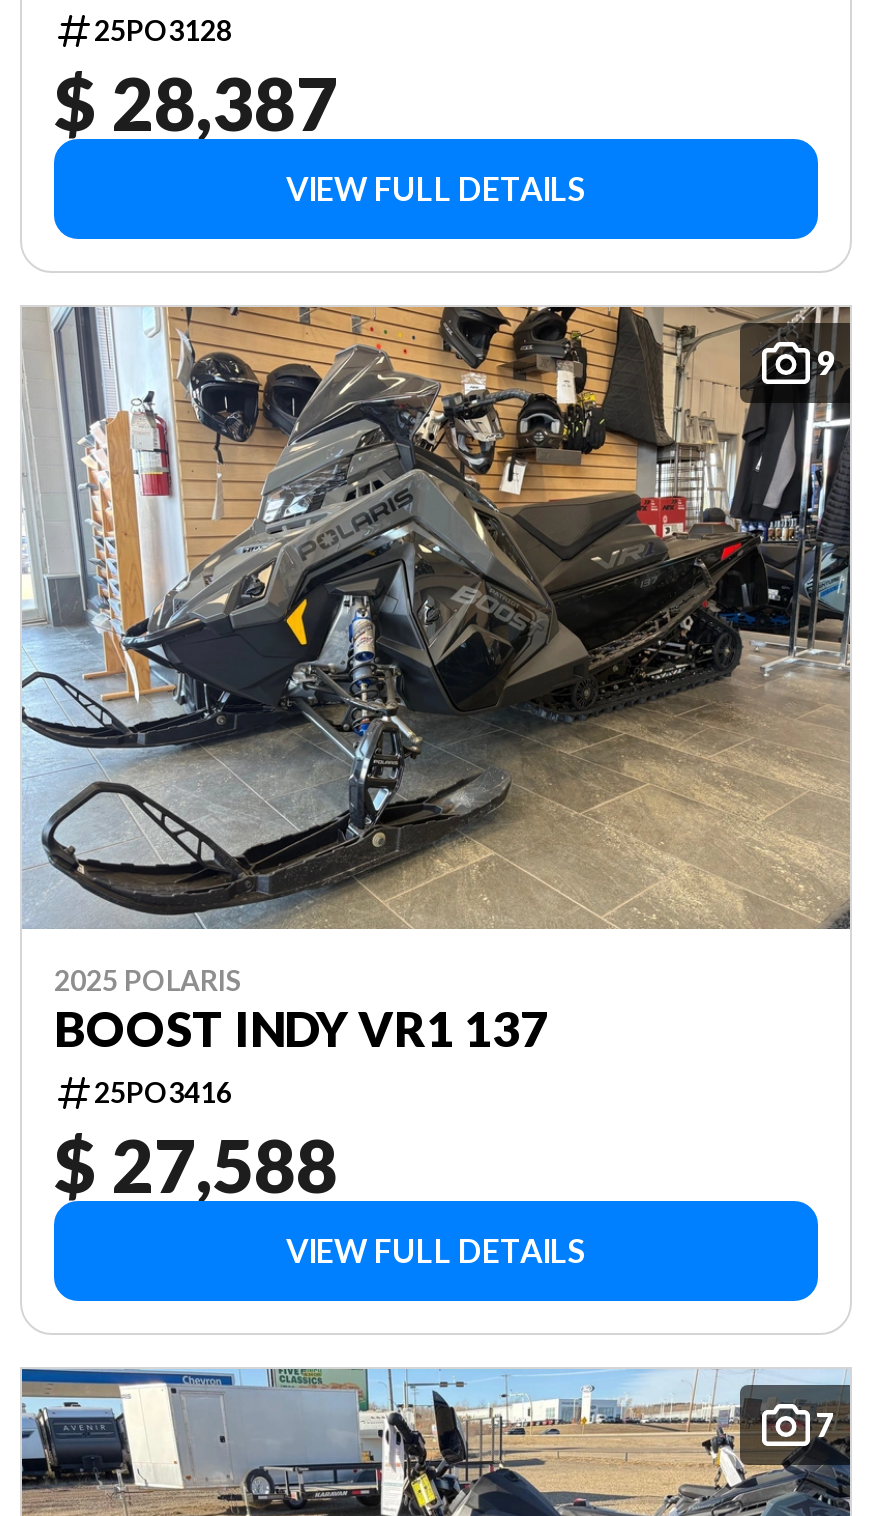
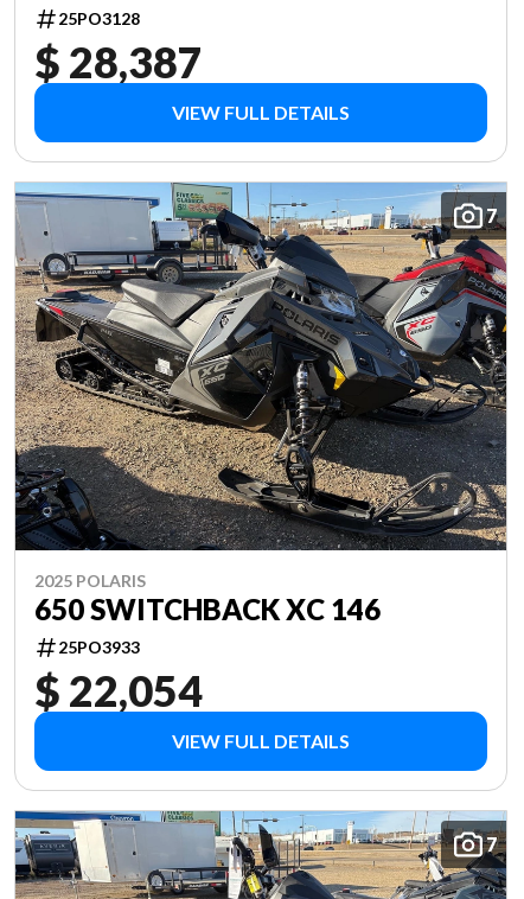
[22,304,852,930] [image] | 9 -> [14,181,507,550] [image] | 7
[54,998,548,1208] BOOST INDY VR1 137 | 25PO3416 | $ 27,588 -> [34,592,381,716] 650 SWITCHBACK XC 146 | 25PO3933 | $ 22,054

